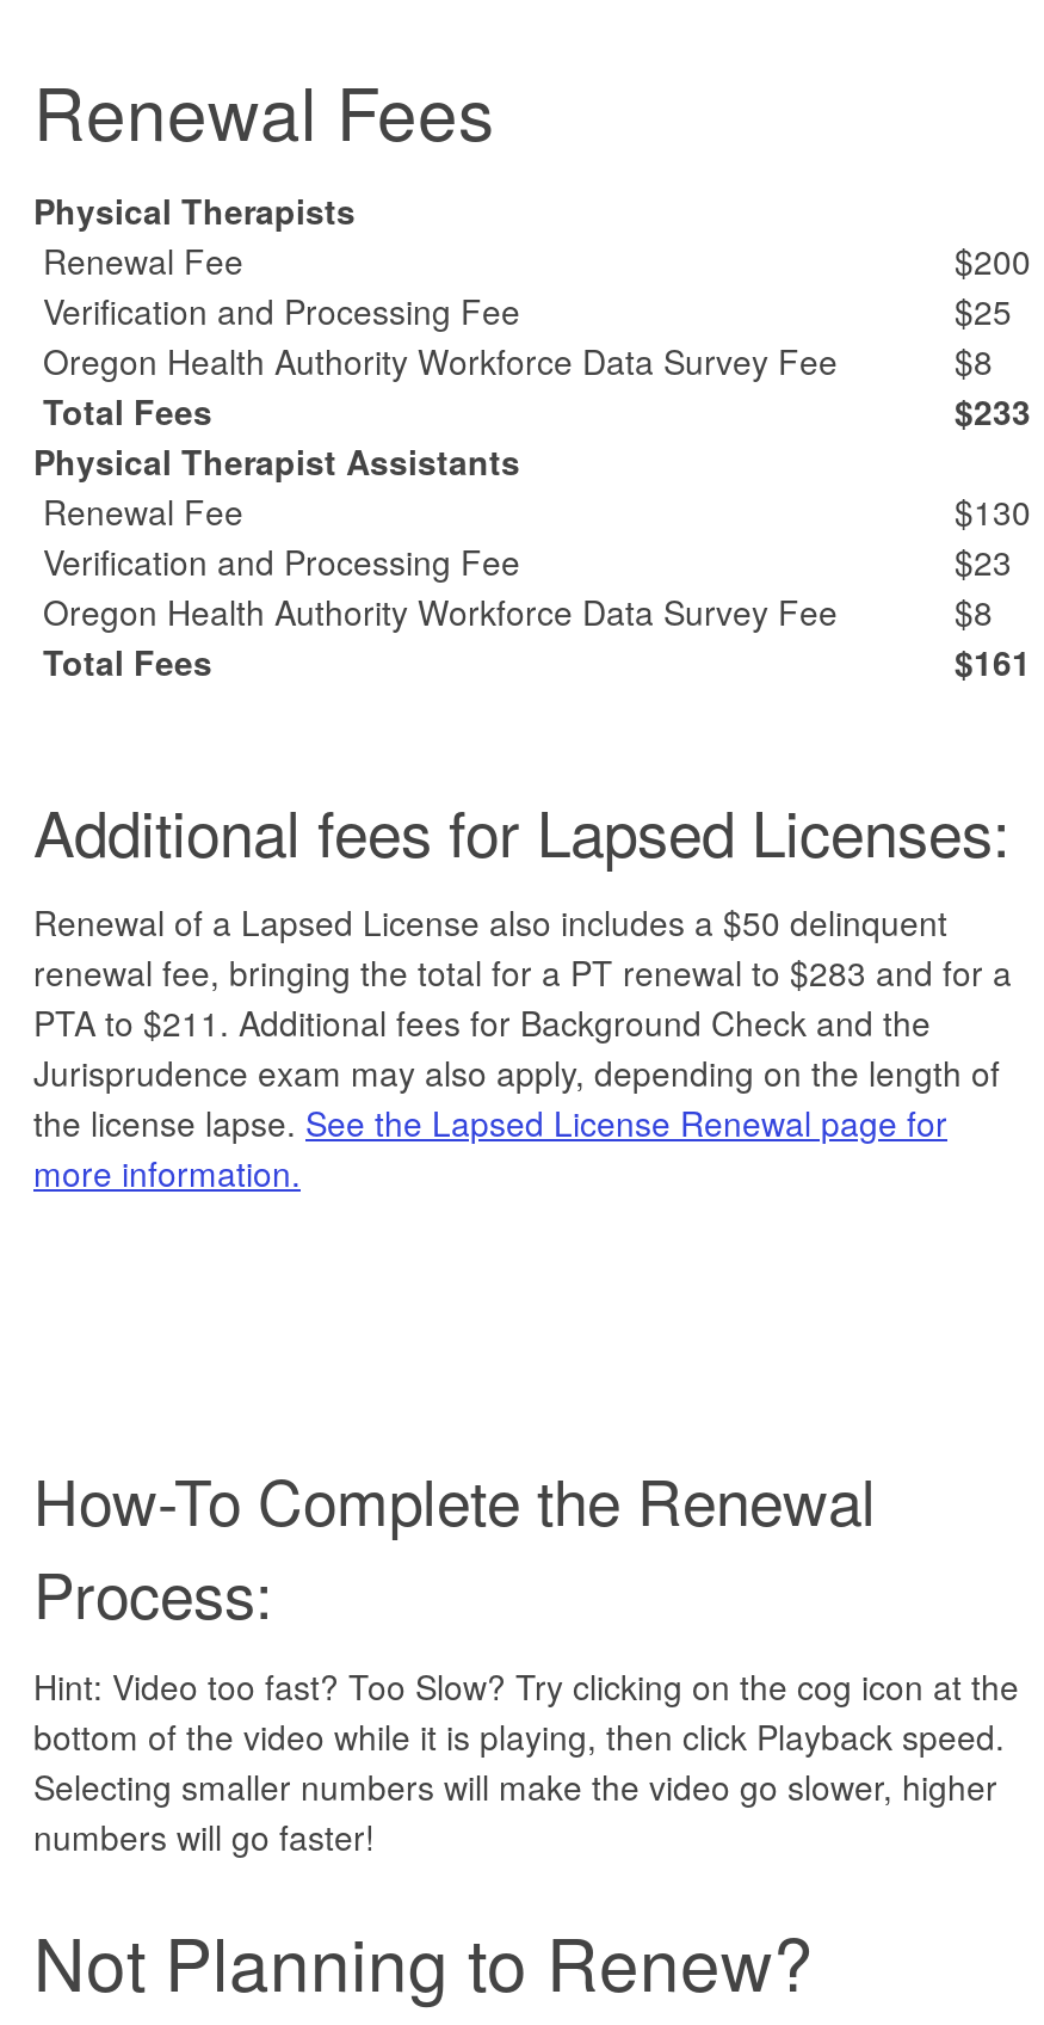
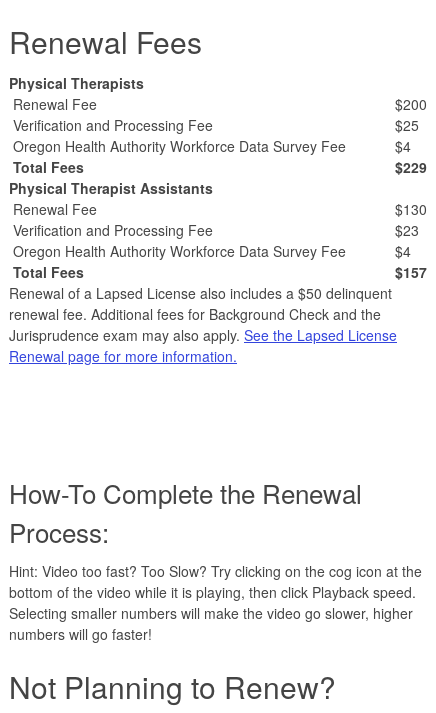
[955,336,993,384] $8 -> [395,136,411,156] $4
[955,387,1031,434] $233 -> [395,157,427,177] $229
[955,587,993,635] $8 -> [395,241,415,261] $4
[33,637,1031,874] $161 | Additional fees for Lapsed Licenses: -> [395,262,427,282] $157
[33,948,1012,1196] renewal fee, bringing the total for a PT renewal to $283 and for a | PTA to $211. Additional fees for Background Check and the | Jurisprudence exam may also apply, depending on the length of | the license lapse. See the Lapsed License Renewal page for | more information. -> [9,304,397,366] renewal fee. Additional fees for Background Check and the | Jurisprudence exam may also apply. See the Lapsed License | Renewal page for more information.

